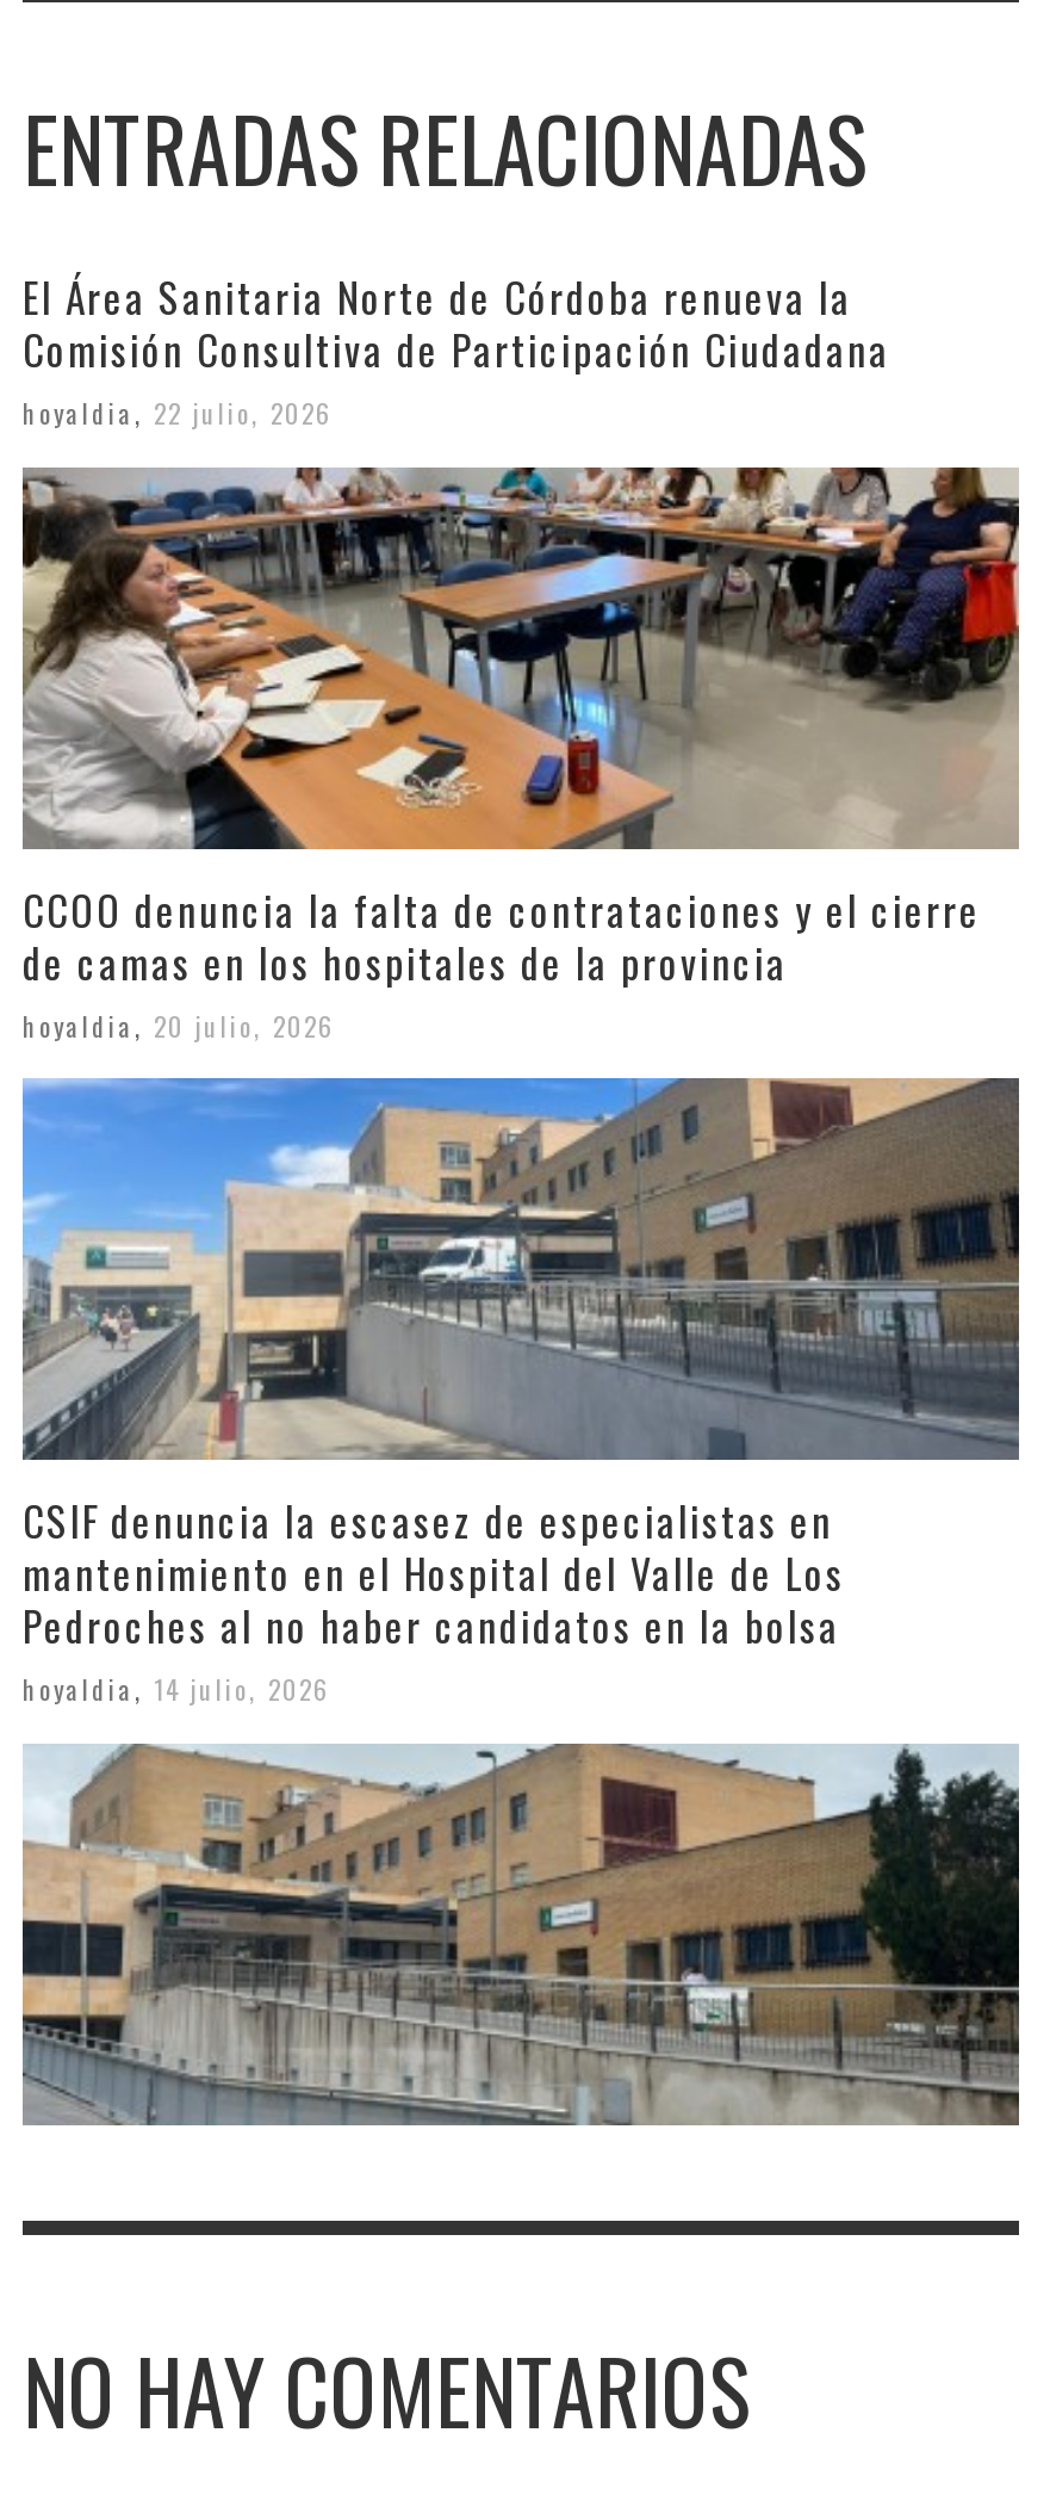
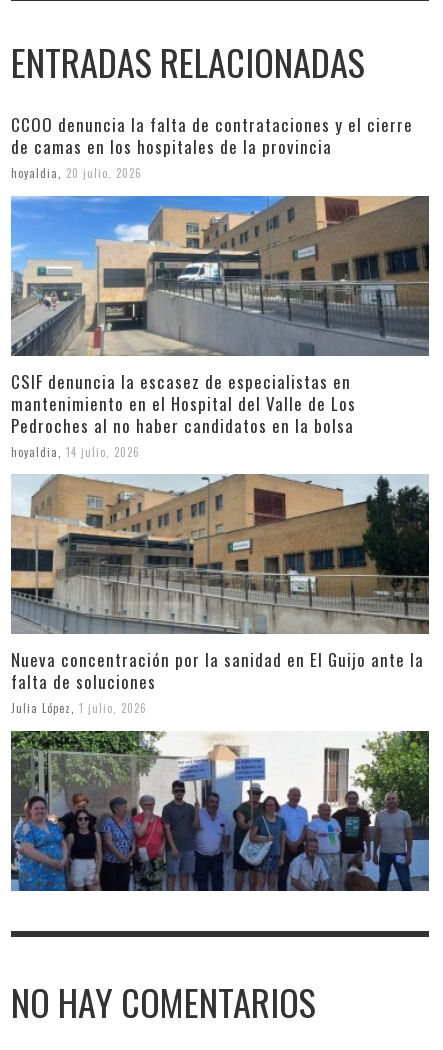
[23,267,890,431] El Área Sanitaria Norte de Córdoba renueva la | Comisión Consultiva de Participación Ciudadana | hoyaldia, 22 julio, 2026 -> none
[20,465,1021,852] [image] -> none
moved [20,879,1021,1709] -> [10,112,430,459]: [image] | CCOO denuncia la falta de contrataciones y el cierre | de camas en los hospitales de la provincia | hoyaldia, 20 julio, 2026 | CSIF denuncia la escasez de especialistas en | mantenimiento en el Hospital del Valle de Los | Pedroches al no haber candidatos en la bolsa | hoyaldia, 14 julio, 2026
none -> [10,730,430,892] [image]
none -> [11,647,424,716] Nueva concentración por la sanidad en El Guijo ante la | falta de soluciones | Julia López, 1 julio, 2026
moved [18,1739,1024,2128] -> [9,472,431,635]: [image]

